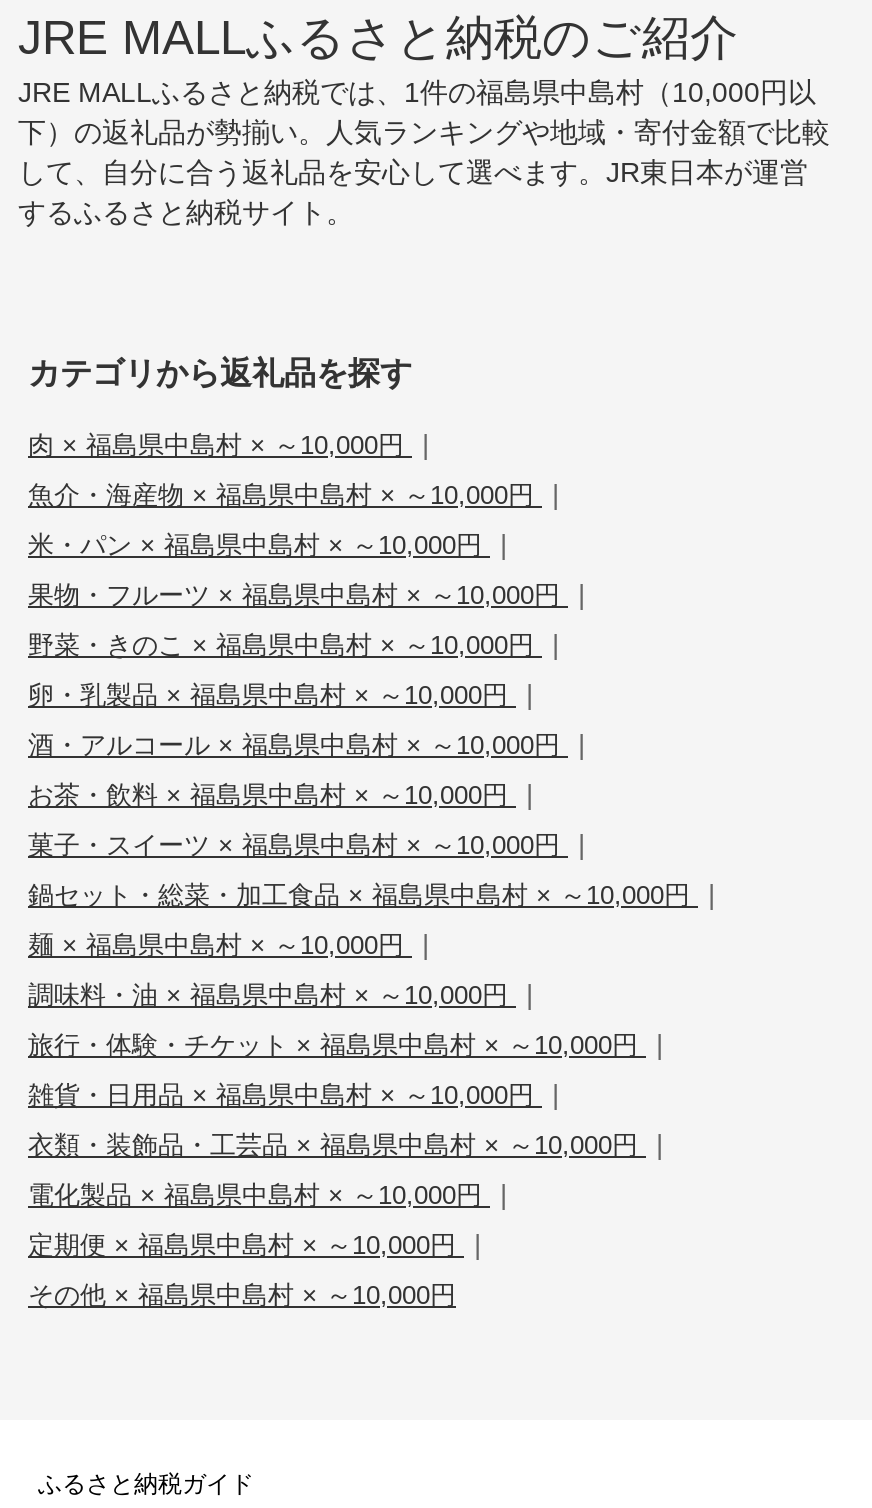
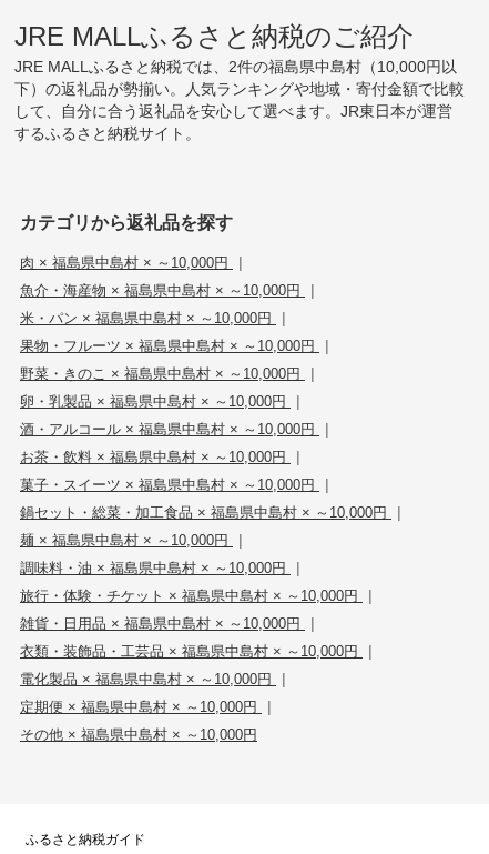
[18,75,816,107] JRE MALLふるさと納税では、1件の福島県中島村（10,000円以 -> [14,57,457,75] JRE MALLふるさと納税では、2件の福島県中島村（10,000円以

